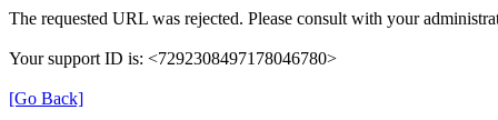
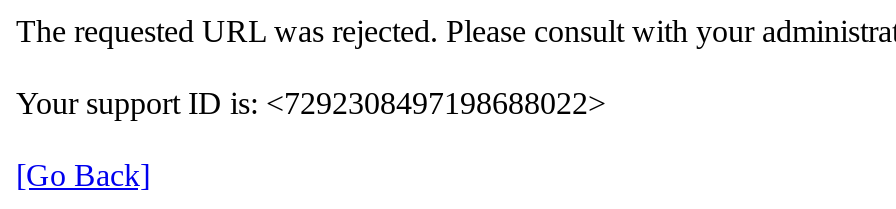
[9,49,337,68] Your support ID is: <7292308497178046780> -> [16,86,606,120] Your support ID is: <7292308497198688022>

